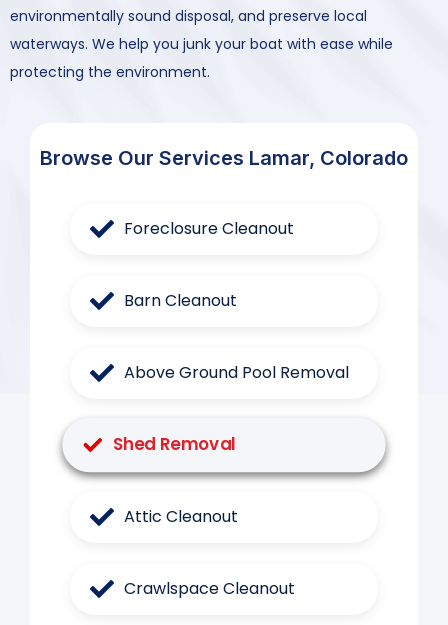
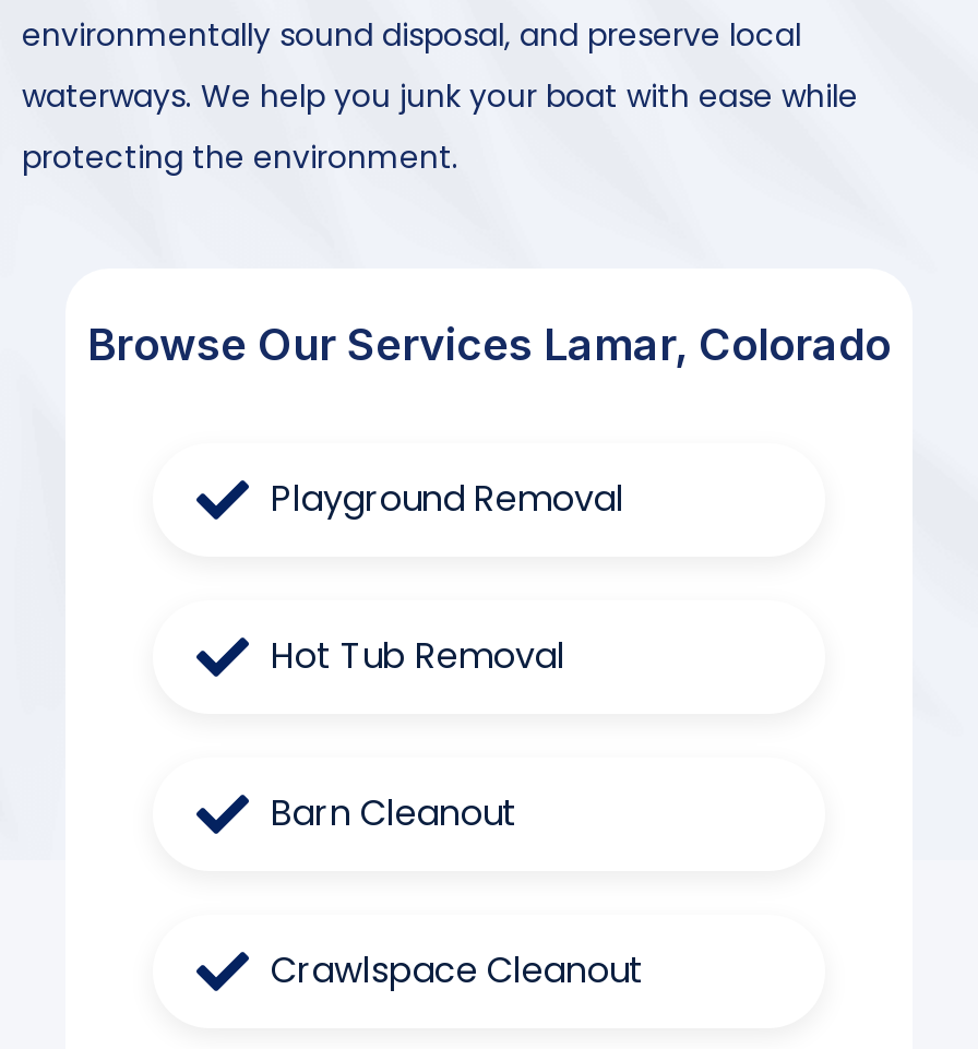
[124,217,294,240] Foreclosure Cleanout -> [271,474,624,682] Playground Removal | Hot Tub Removal
moved [124,289,237,312] -> [271,789,517,839]: Barn Cleanout
[113,361,349,528] Above Ground Pool Removal | Shed Removal | Attic Cleanout -> none

